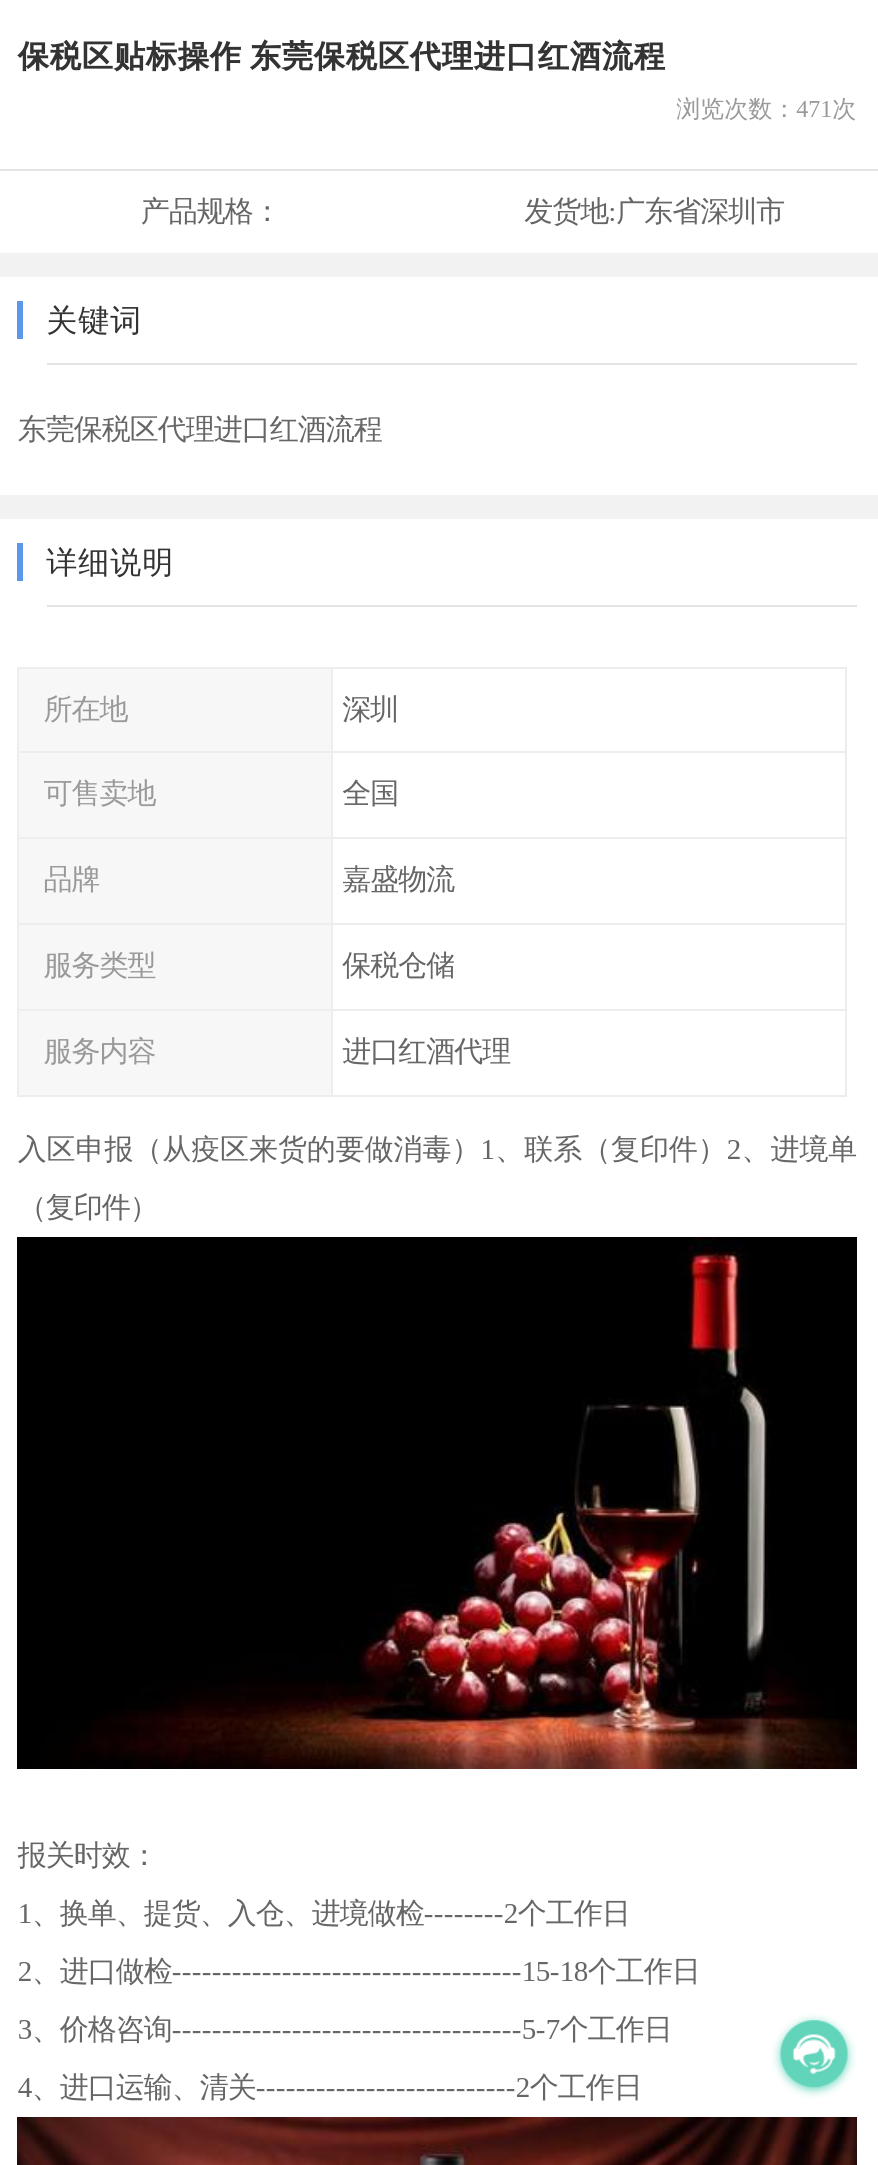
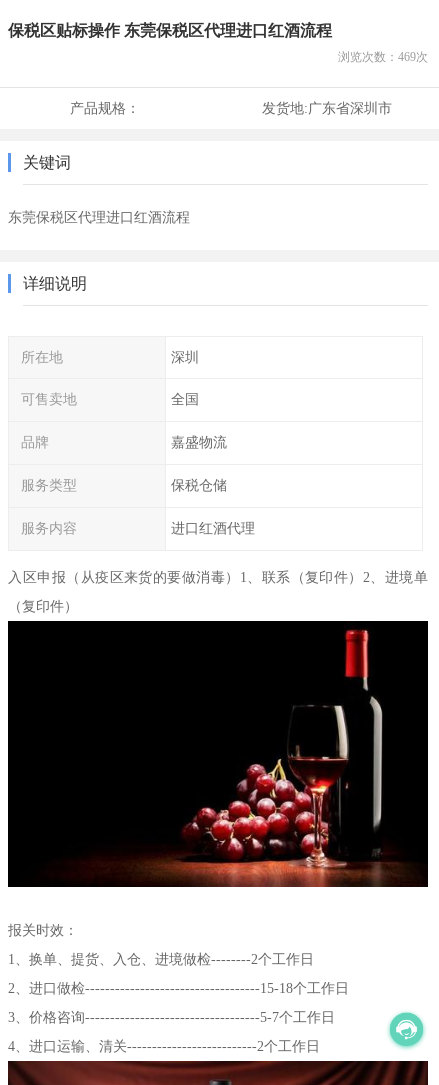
[676,94,856,122] 浏览次数：471次 -> [338,50,428,64] 浏览次数：469次

